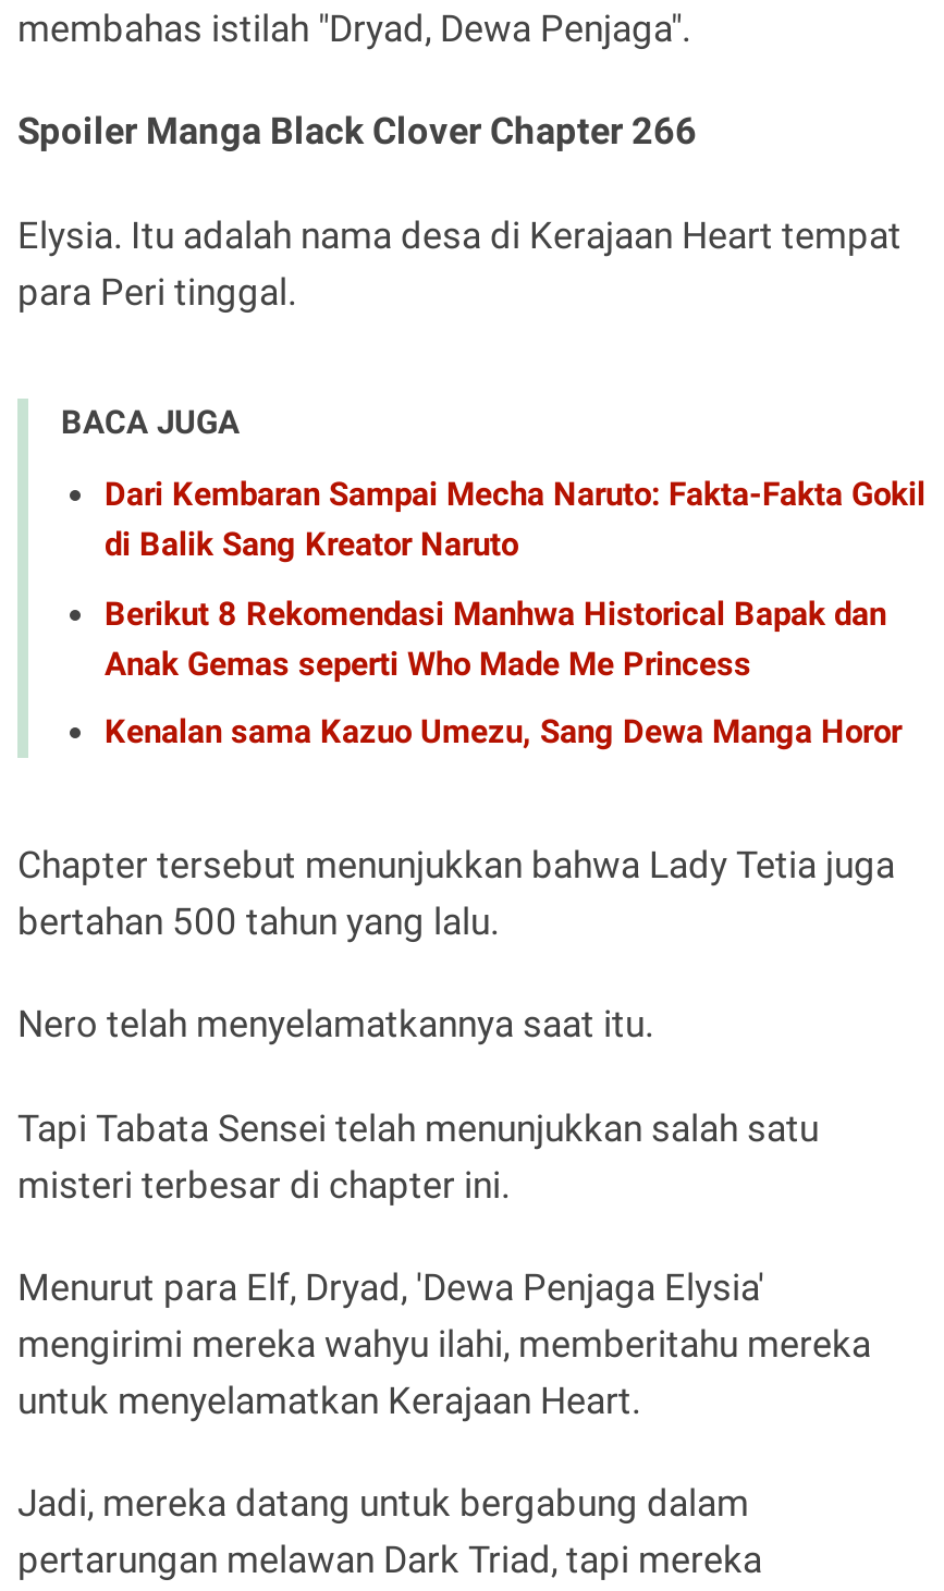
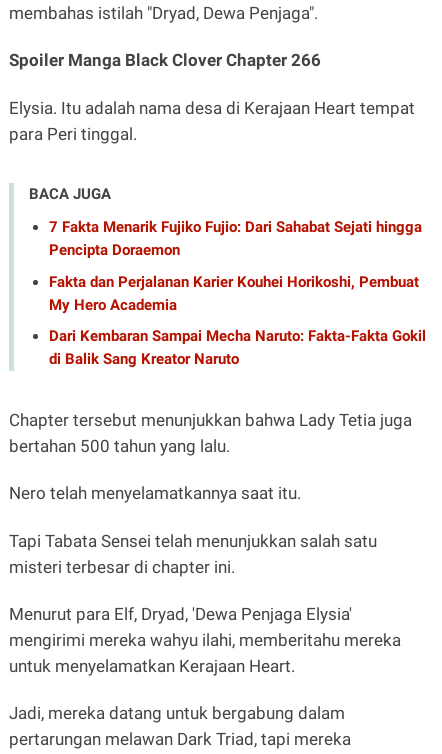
none -> [49,218,422,313] 7 Fakta Menarik Fujiko Fujio: Dari Sahabat Sejati hingga | Pencipta Doraemon | Fakta dan Perjalanan Karier Kouhei Horikoshi, Pembuat | My Hero Academia
moved [105,475,925,564] -> [49,327,426,368]: Dari Kembaran Sampai Mecha Naruto: Fakta-Fakta Gokil | di Balik Sang Kreator Naruto
[105,593,902,751] Berikut 8 Rekomendasi Manhwa Historical Bapak dan | Anak Gemas seperti Who Made Me Princess | Kenalan sama Kazuo Umezu, Sang Dewa Manga Horor -> none

